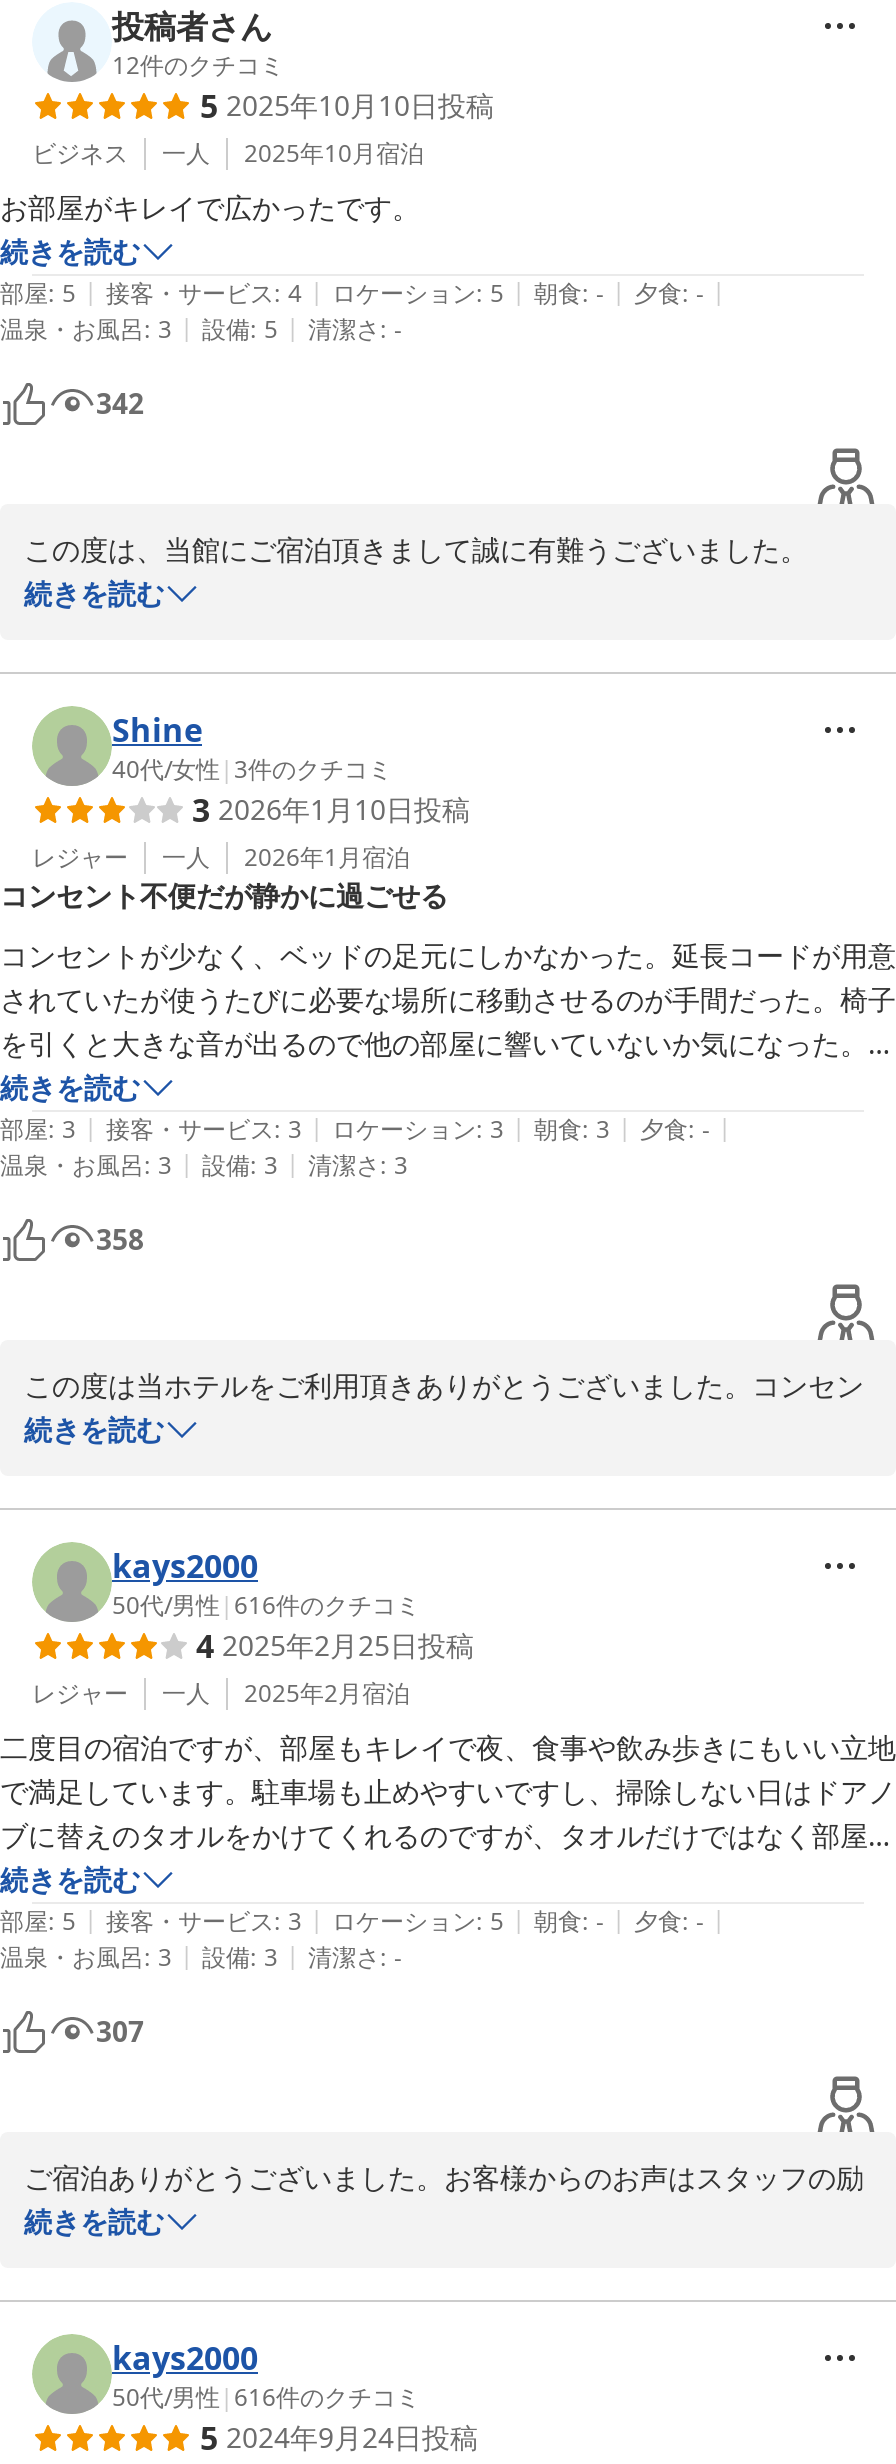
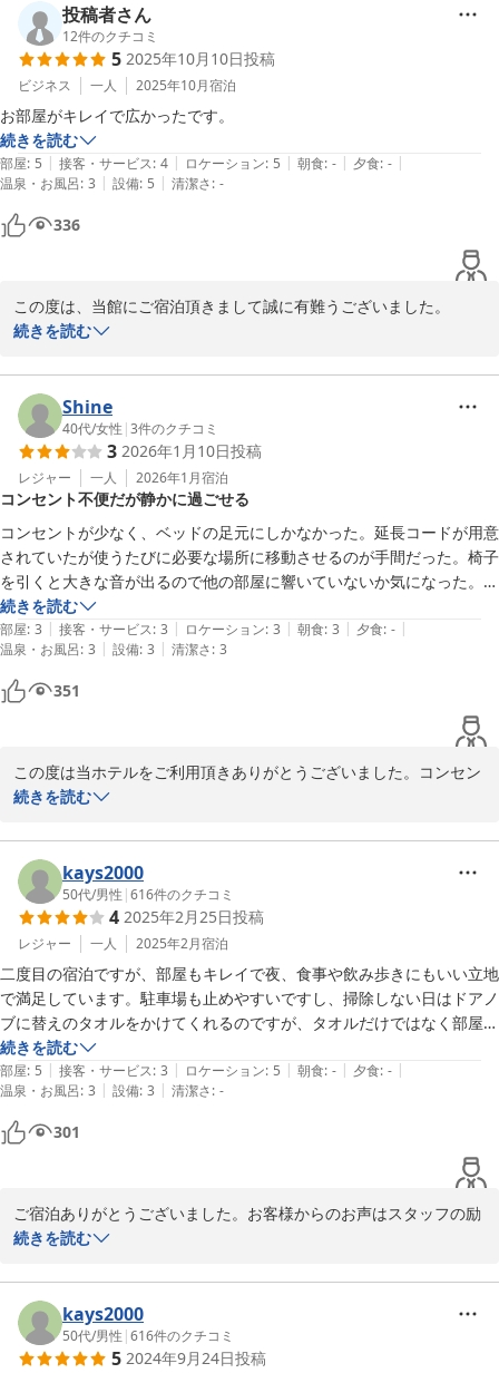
[96,384,144,422] 342 -> [53,214,80,235] 336
[96,1220,144,1258] 358 -> [53,680,80,701] 351
[96,2012,144,2050] 307 -> [53,1121,80,1142] 301

